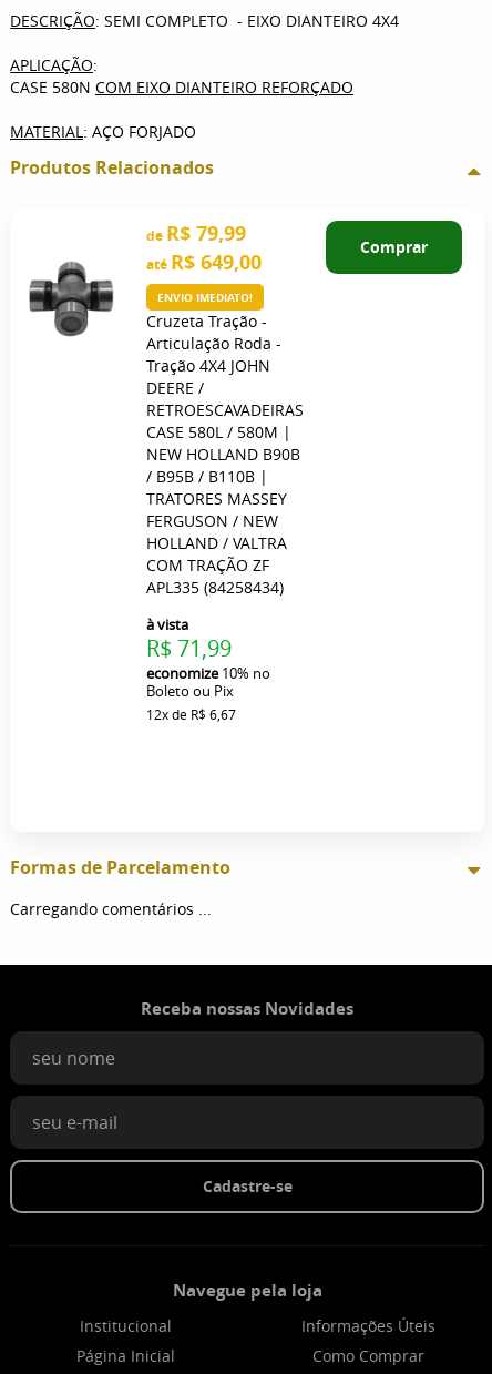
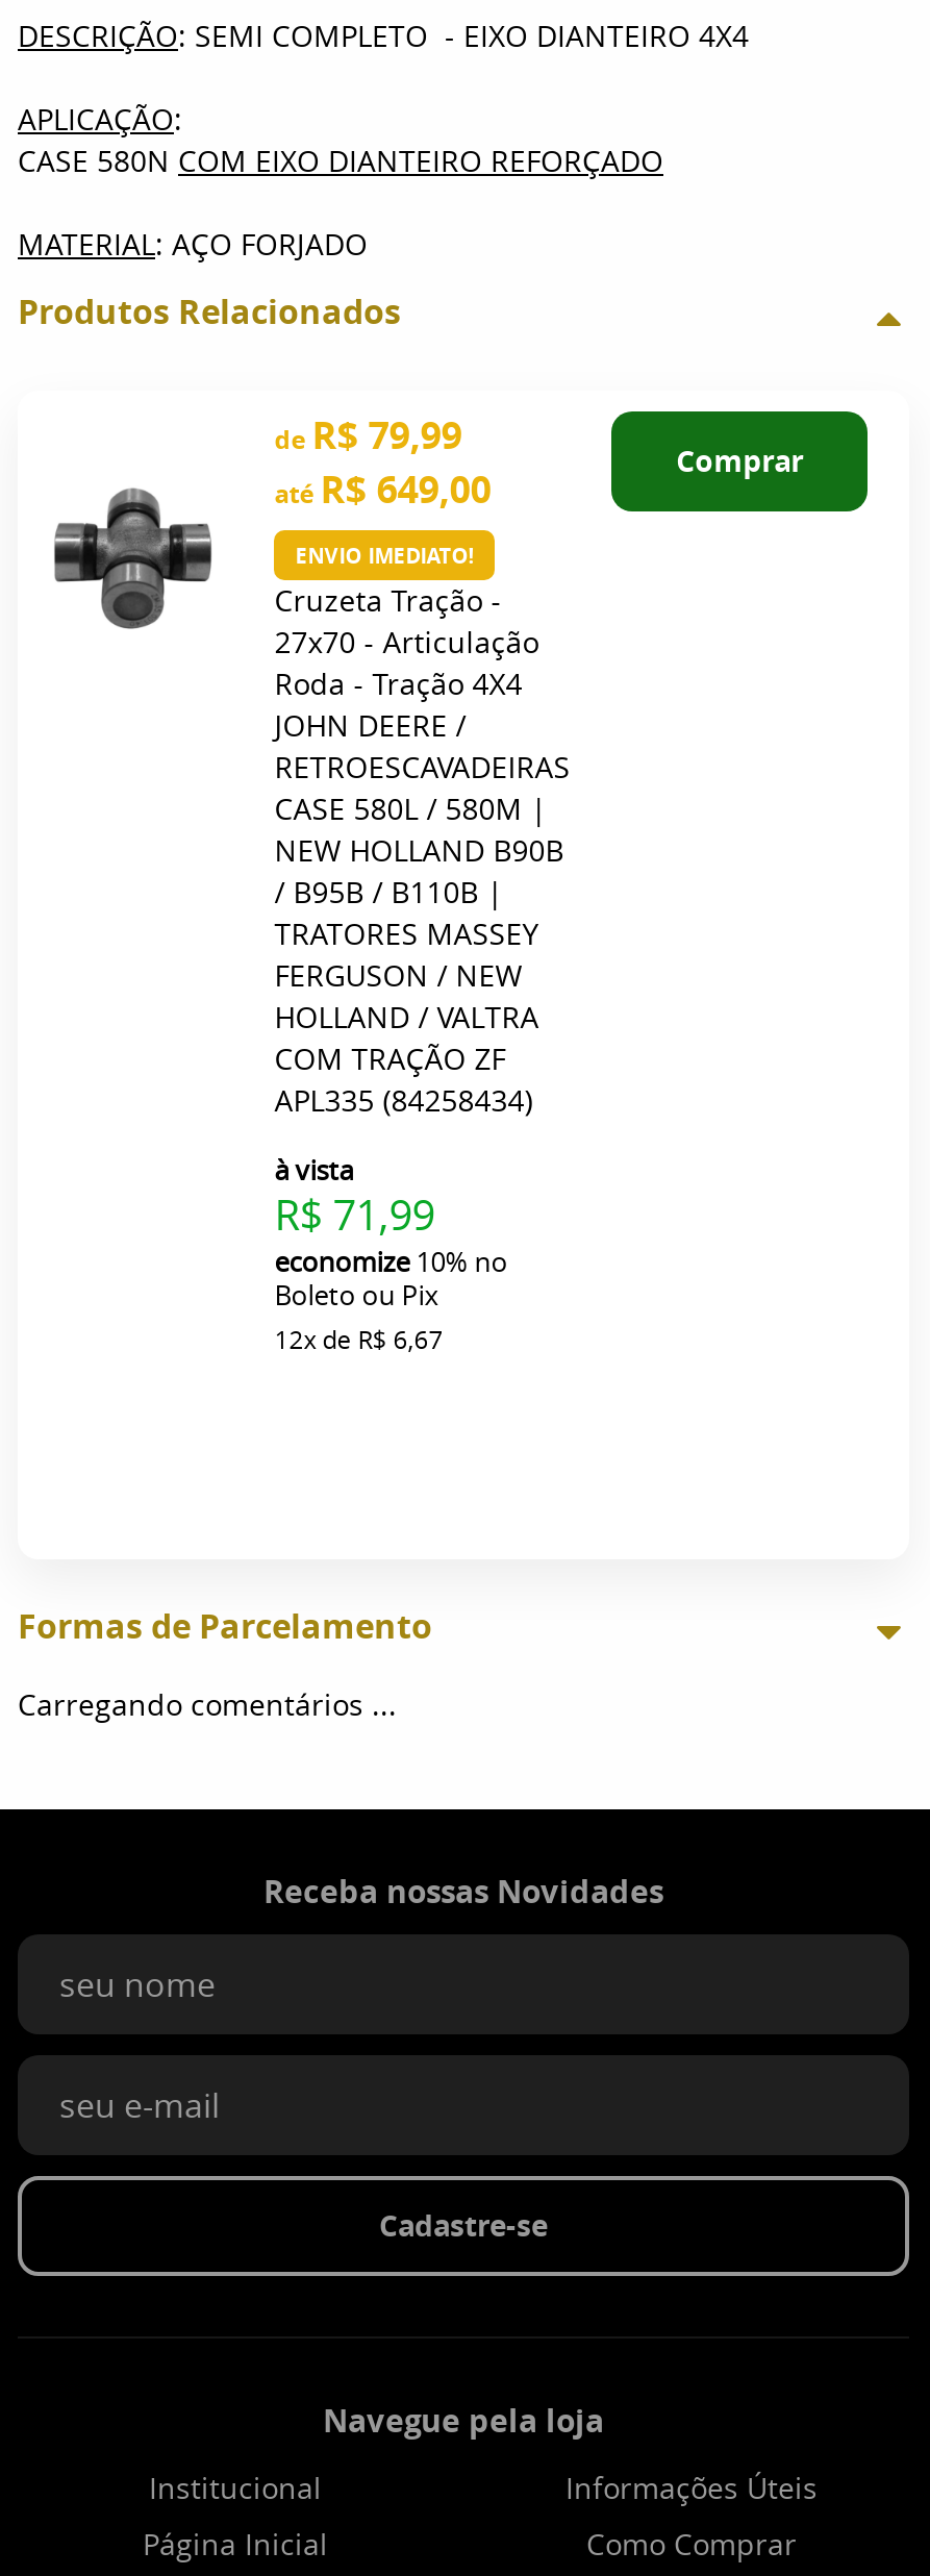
[146,332,282,398] Articulação Roda - | Tração 4X4 JOHN | DEERE / -> [274,621,539,744] 27x70 - Articulação | Roda - Tração 4X4 | JOHN DEERE /

